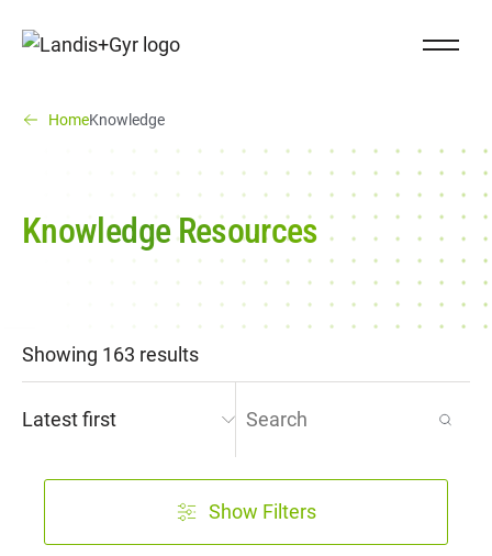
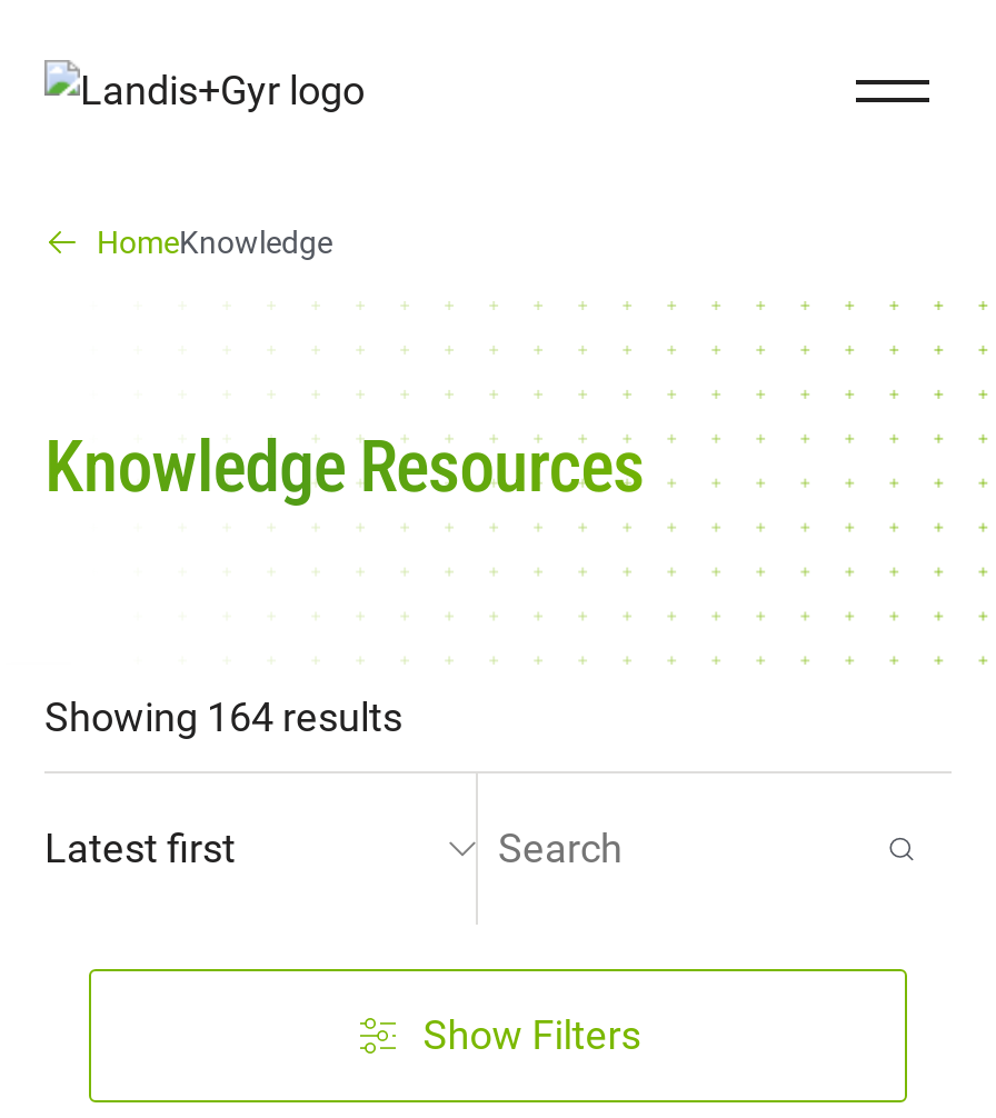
[22,343,199,366] Showing 163 results -> [44,694,402,741] Showing 164 results

